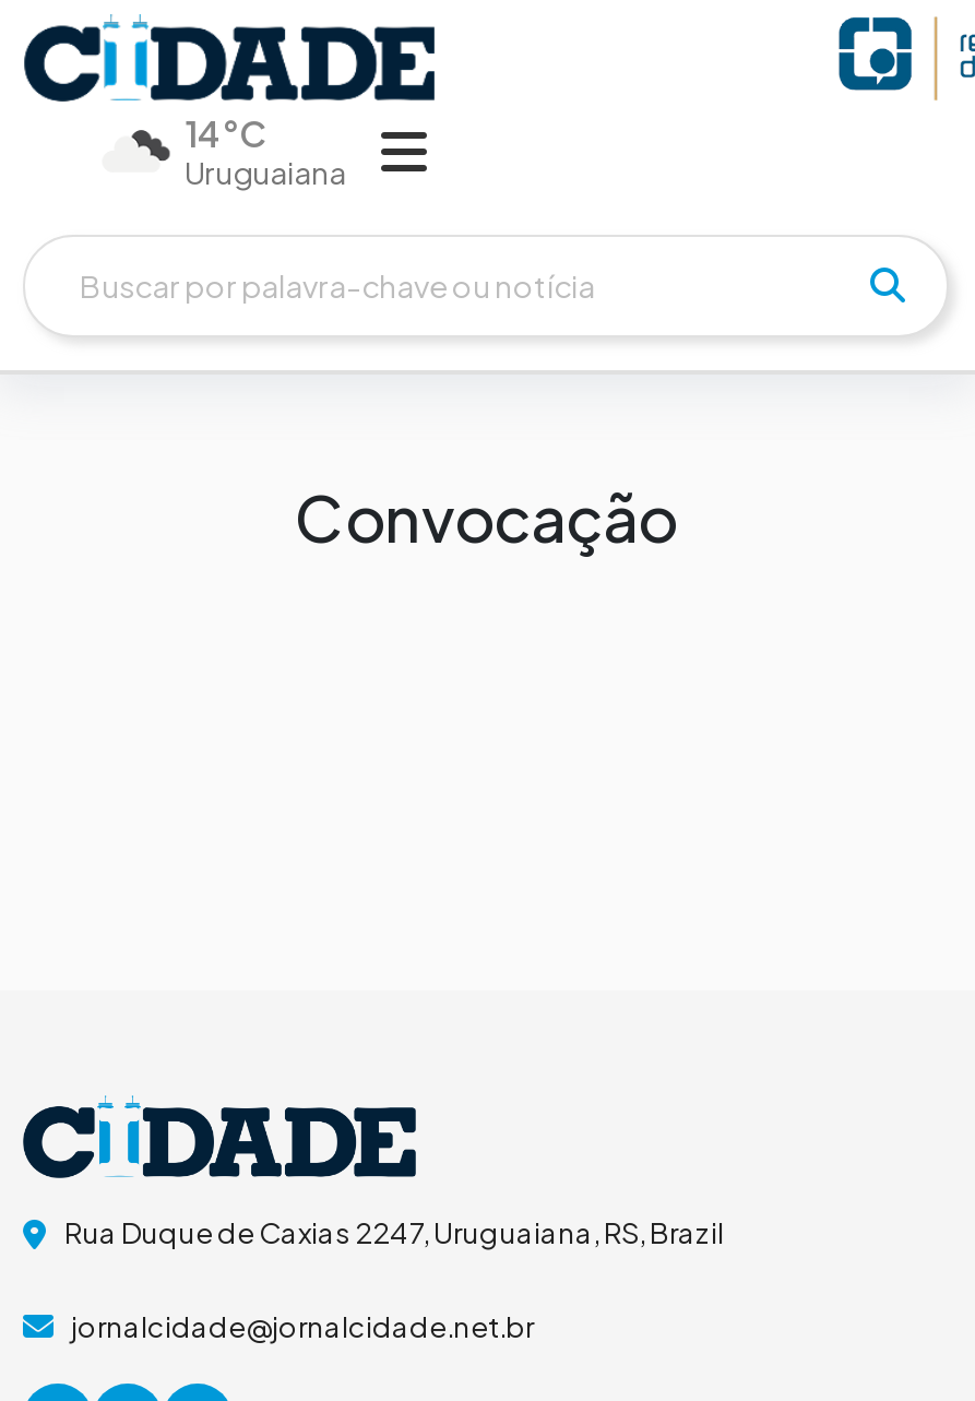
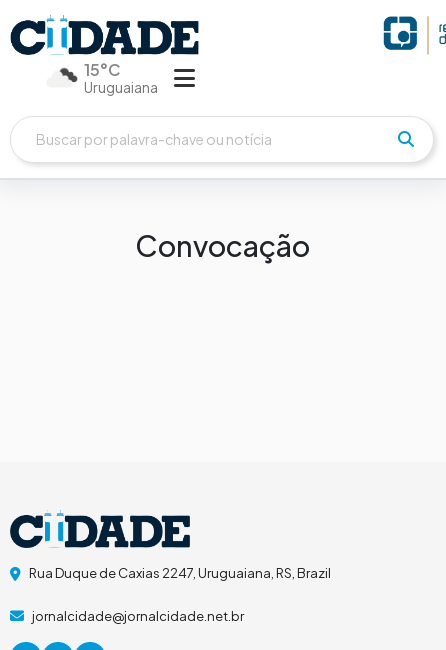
[185,110,267,156] 14°C -> [84,59,121,80] 15°C

